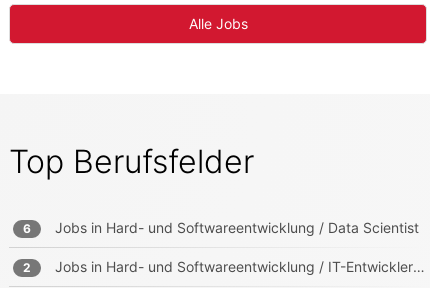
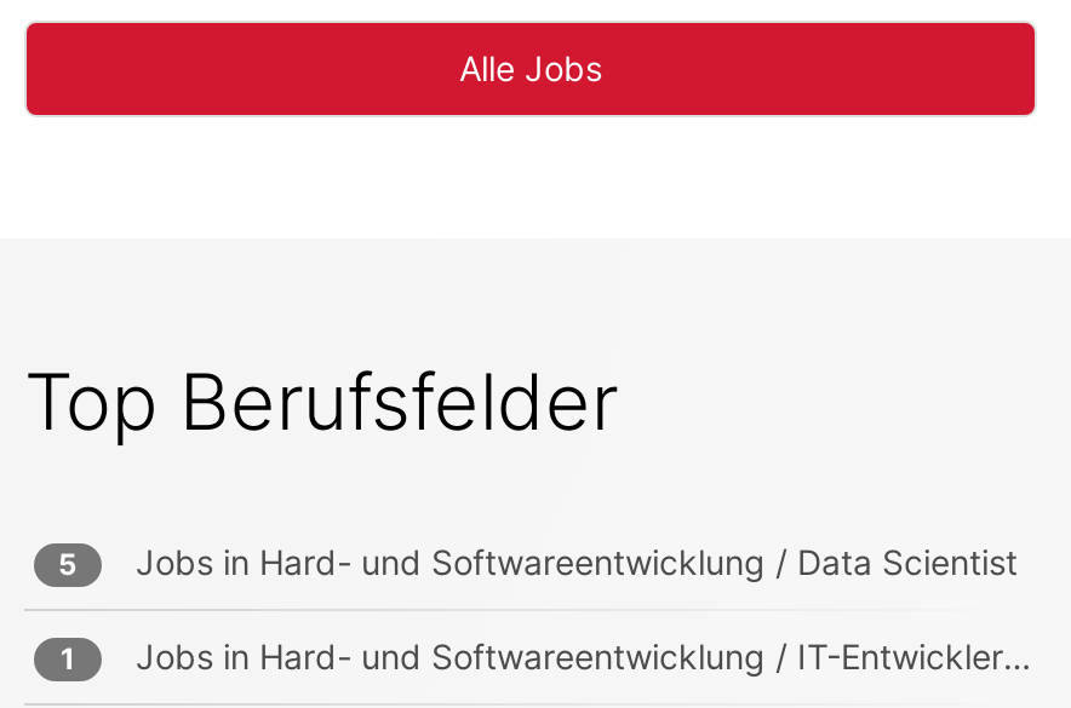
[23,219,419,236] 6 Jobs in Hard- und Softwareentwicklung / Data Scientist -> [58,541,1018,583] 5 Jobs in Hard- und Softwareentwicklung / Data Scientist
[23,260,31,275] 2 -> [61,641,75,677] 1

